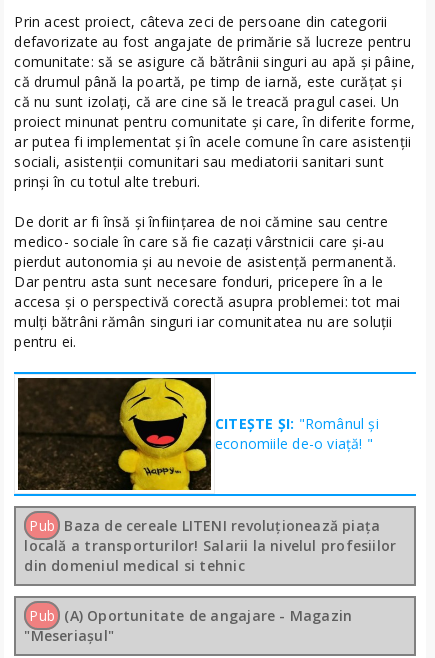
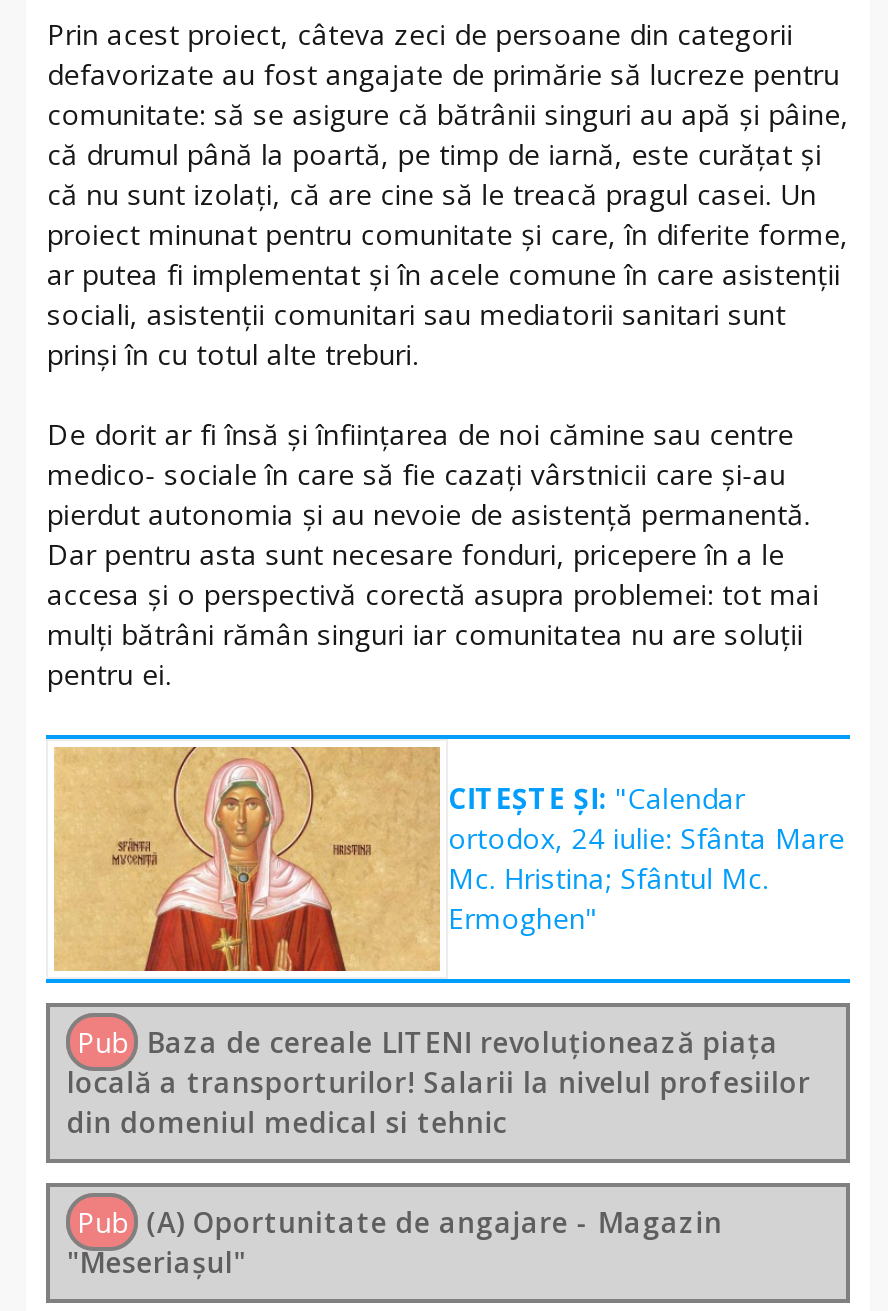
[17,377,379,491] [image] | CITEȘTE ȘI: "Românul și | economiile de-o viață! " -> [52,745,845,973] [image] | CITEȘTE ȘI: "Calendar | ortodox, 24 iulie: Sfânta Mare | Mc. Hristina; Sfântul Mc. | Ermoghen"

